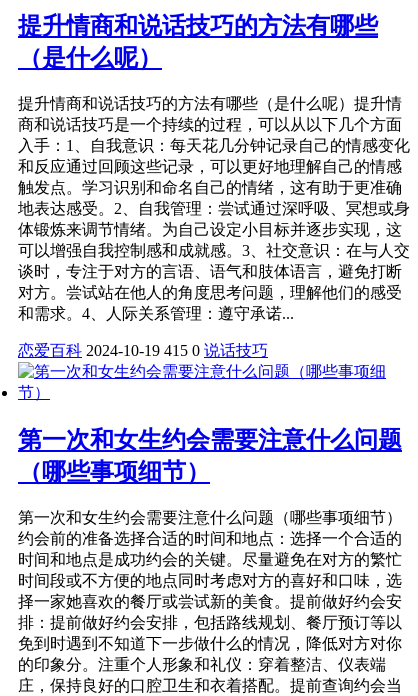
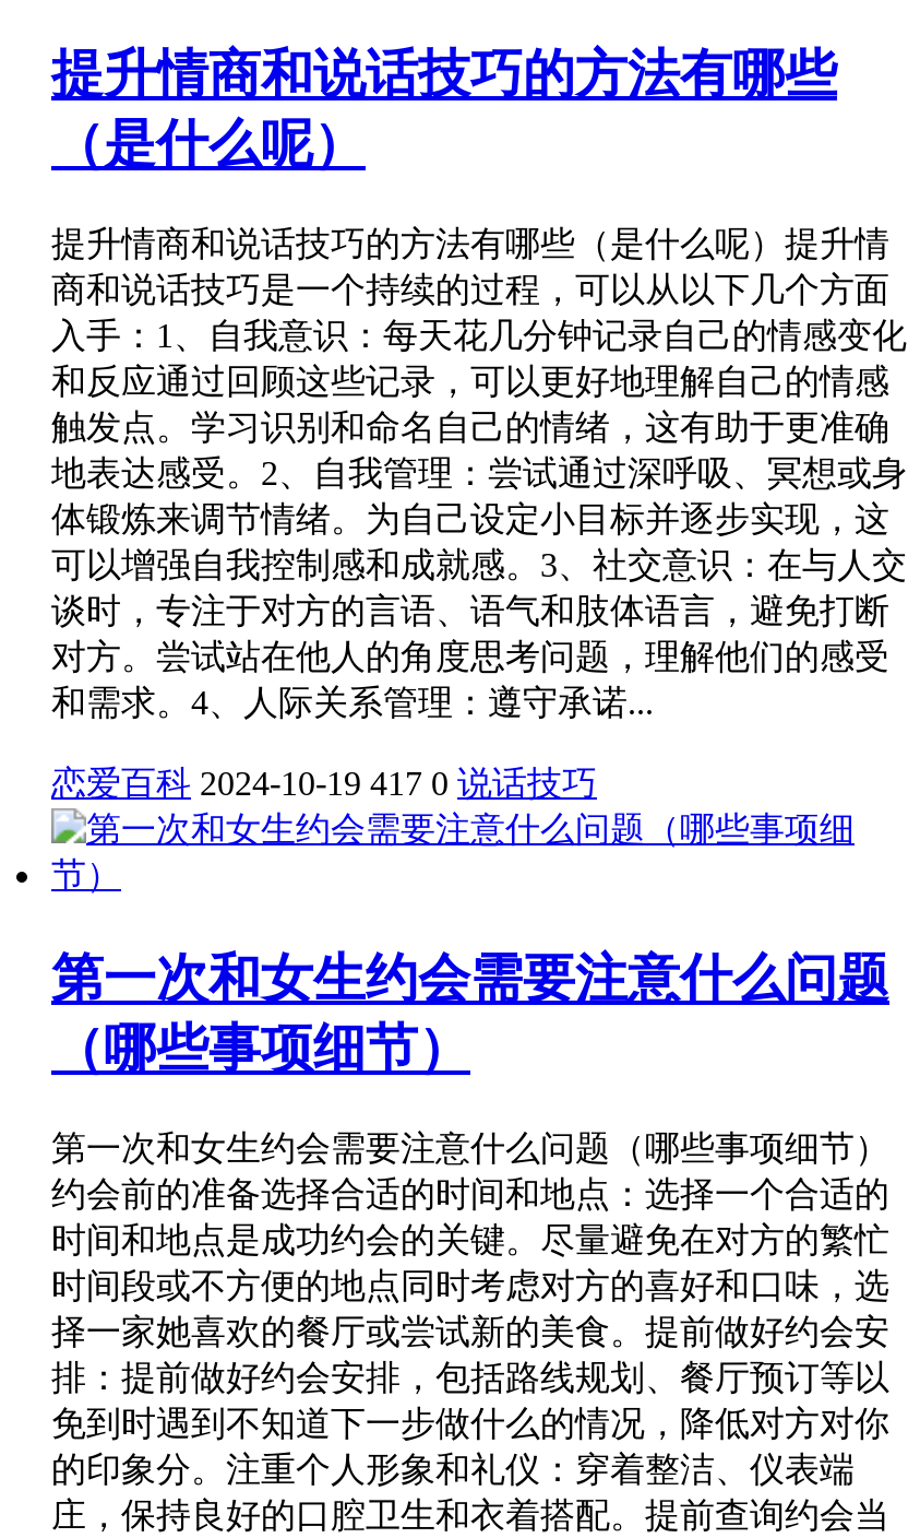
[18,342,268,359] 恋爱百科 2024-10-19 415 0 说话技巧 -> [51,764,597,802] 恋爱百科 2024-10-19 417 0 说话技巧

